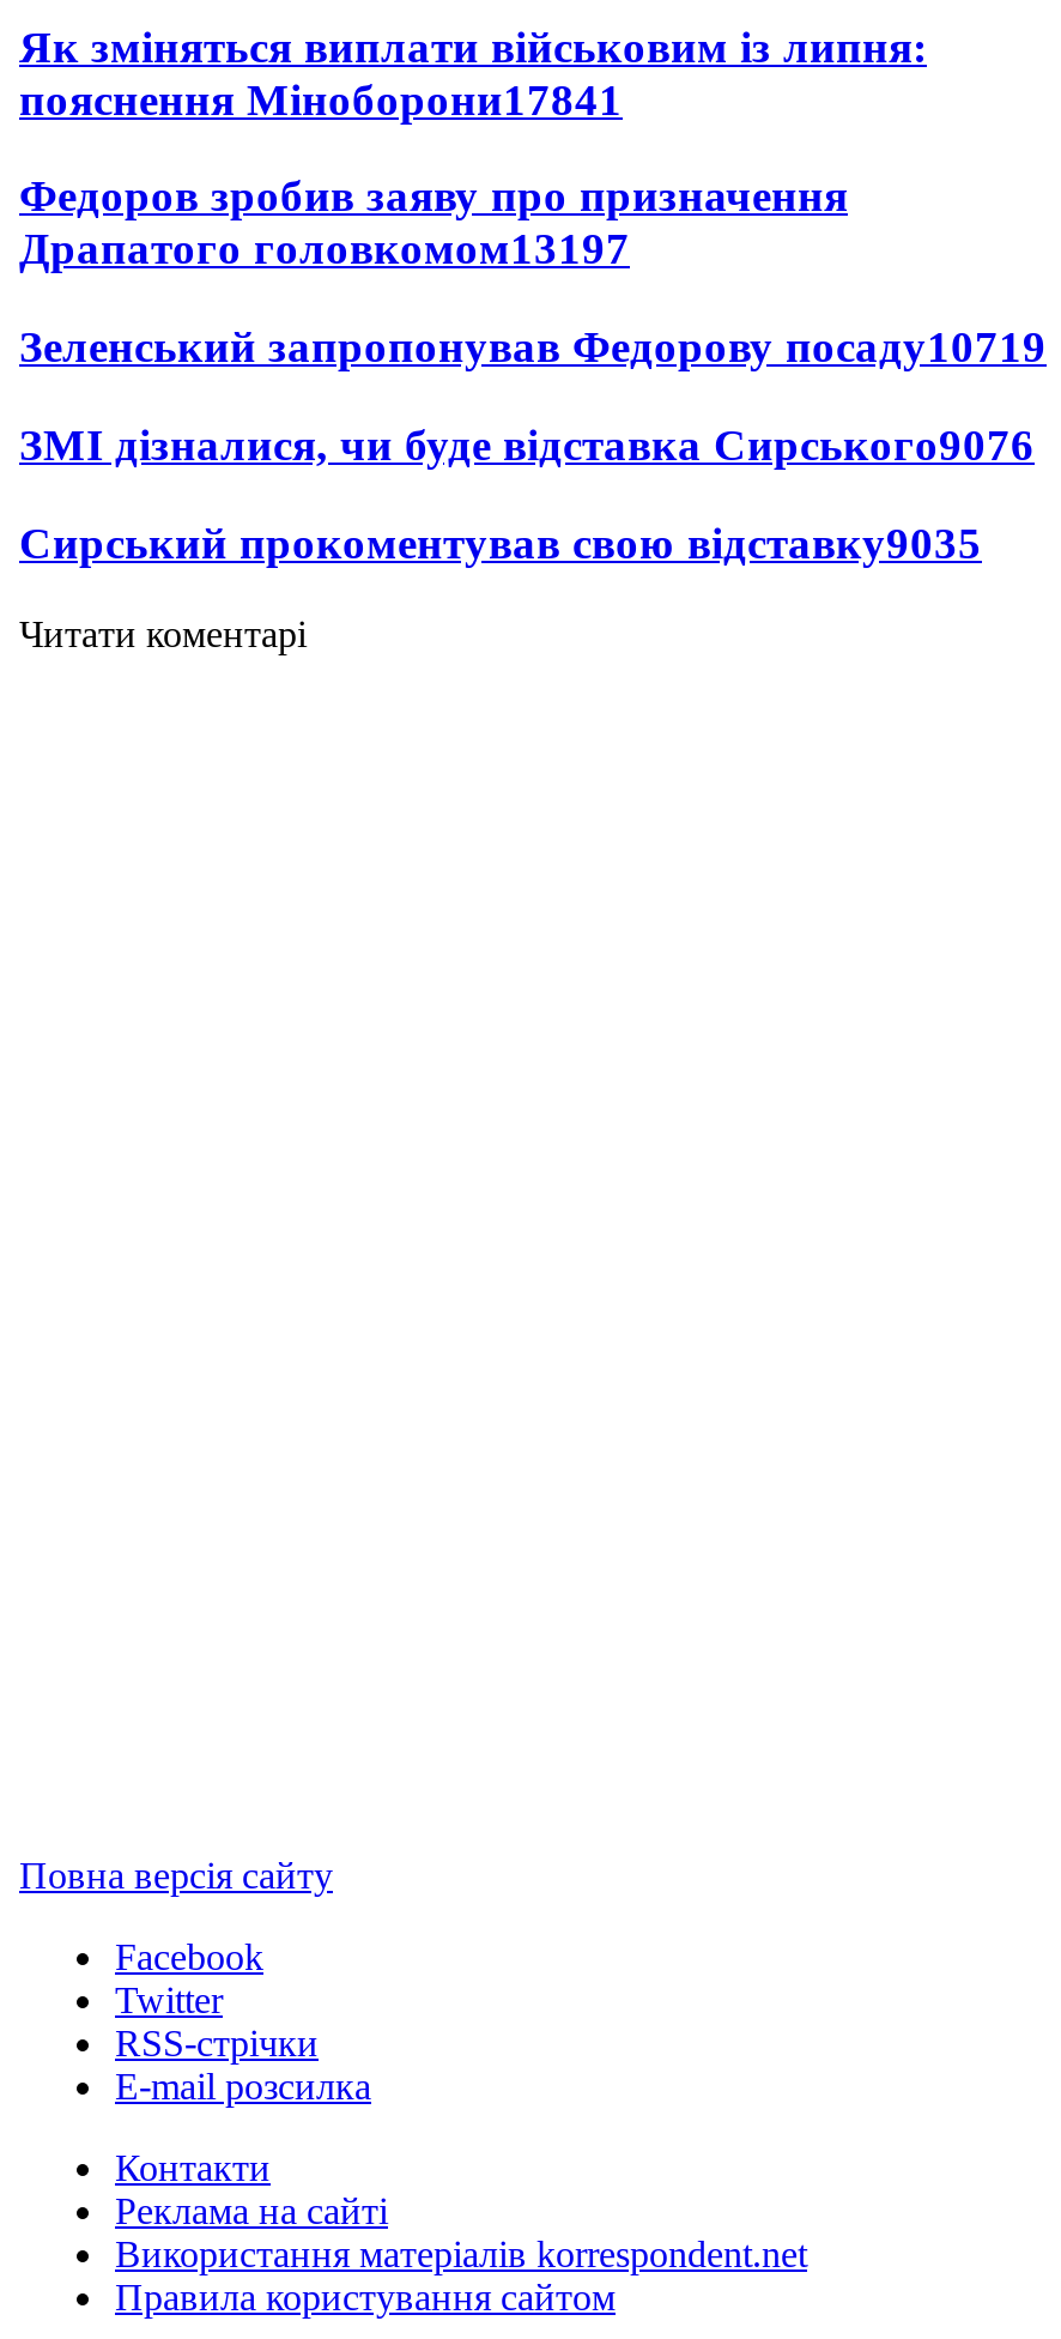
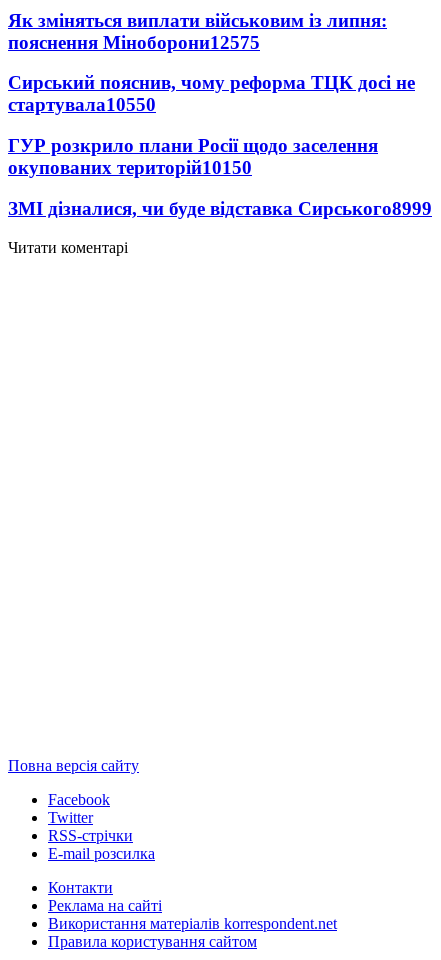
[19,73,1047,567] пояснення Міноборони17841 | Федоров зробив заяву про призначення | Драпатого головкомом13197 | Зеленський запропонував Федорову посаду10719 | ЗМІ дізналися, чи буде відставка Сирського9076 | Сирський прокоментував свою відставку9035 -> [8,32,432,219] пояснення Міноборони12575 | Сирський пояснив, чому реформа ТЦК досі не | стартувала10550 | ГУР розкрило плани Росії щодо заселення | окупованих територій10150 | ЗМІ дізналися, чи буде відставка Сирського8999

